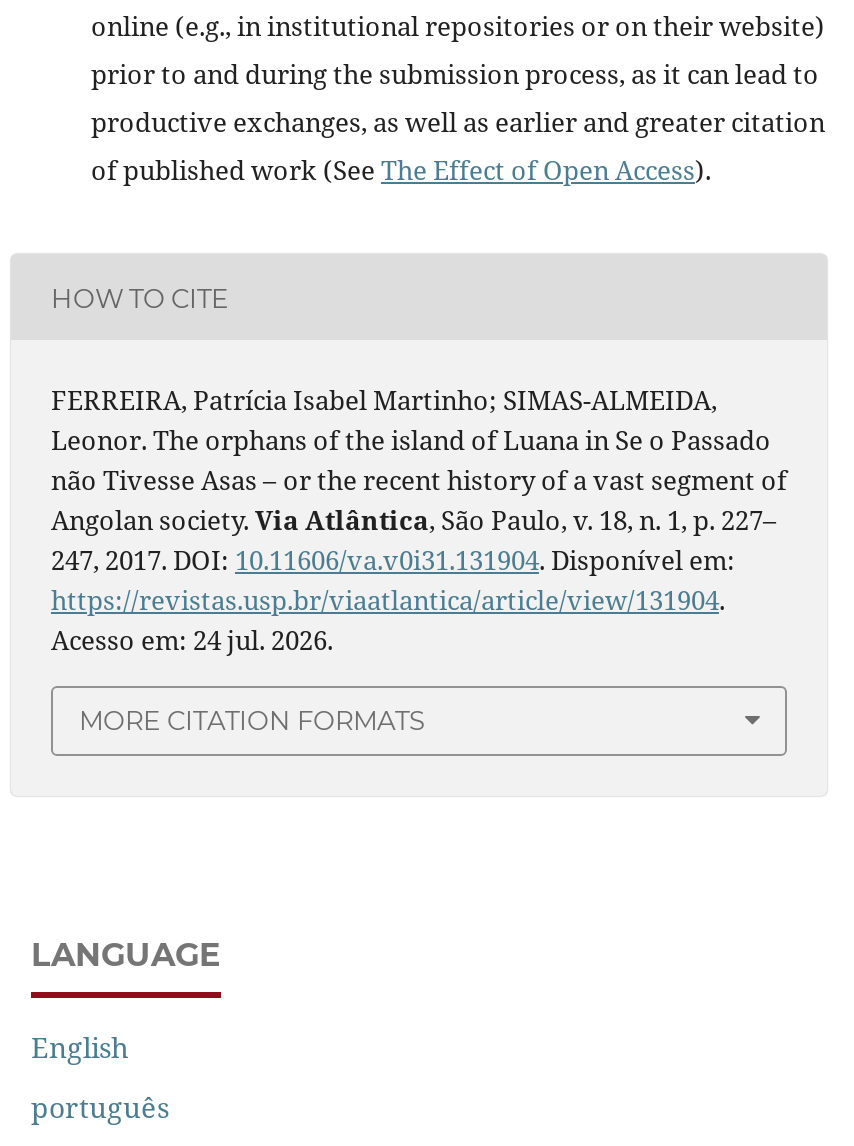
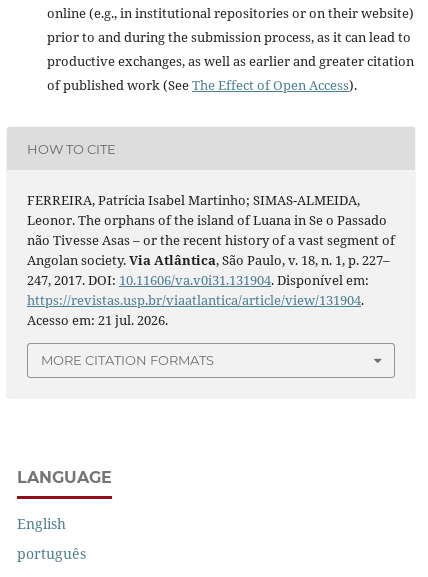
[51,622,333,658] Acesso em: 24 jul. 2026. -> [27,311,168,329] Acesso em: 21 jul. 2026.

